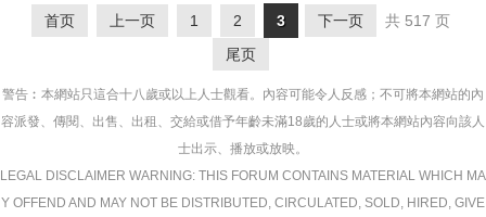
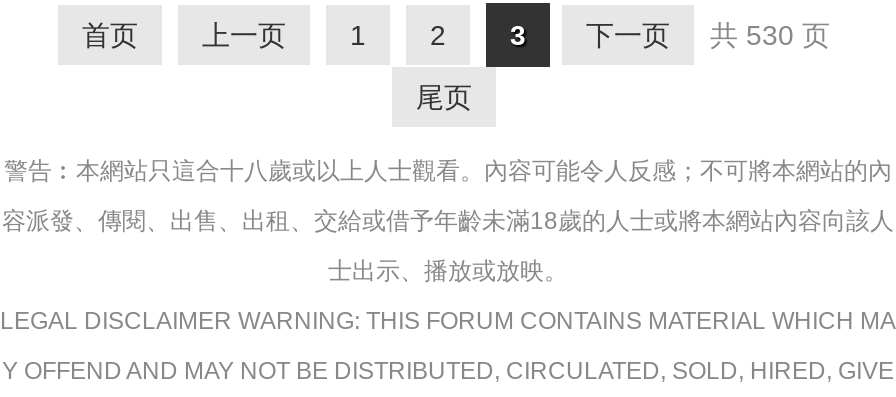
[44,12,455,29] 首页 上一页 1 2 3 下一页 共 517 页 -> [82,19,838,51] 首页 上一页 1 2 3 下一页 共 530 页

